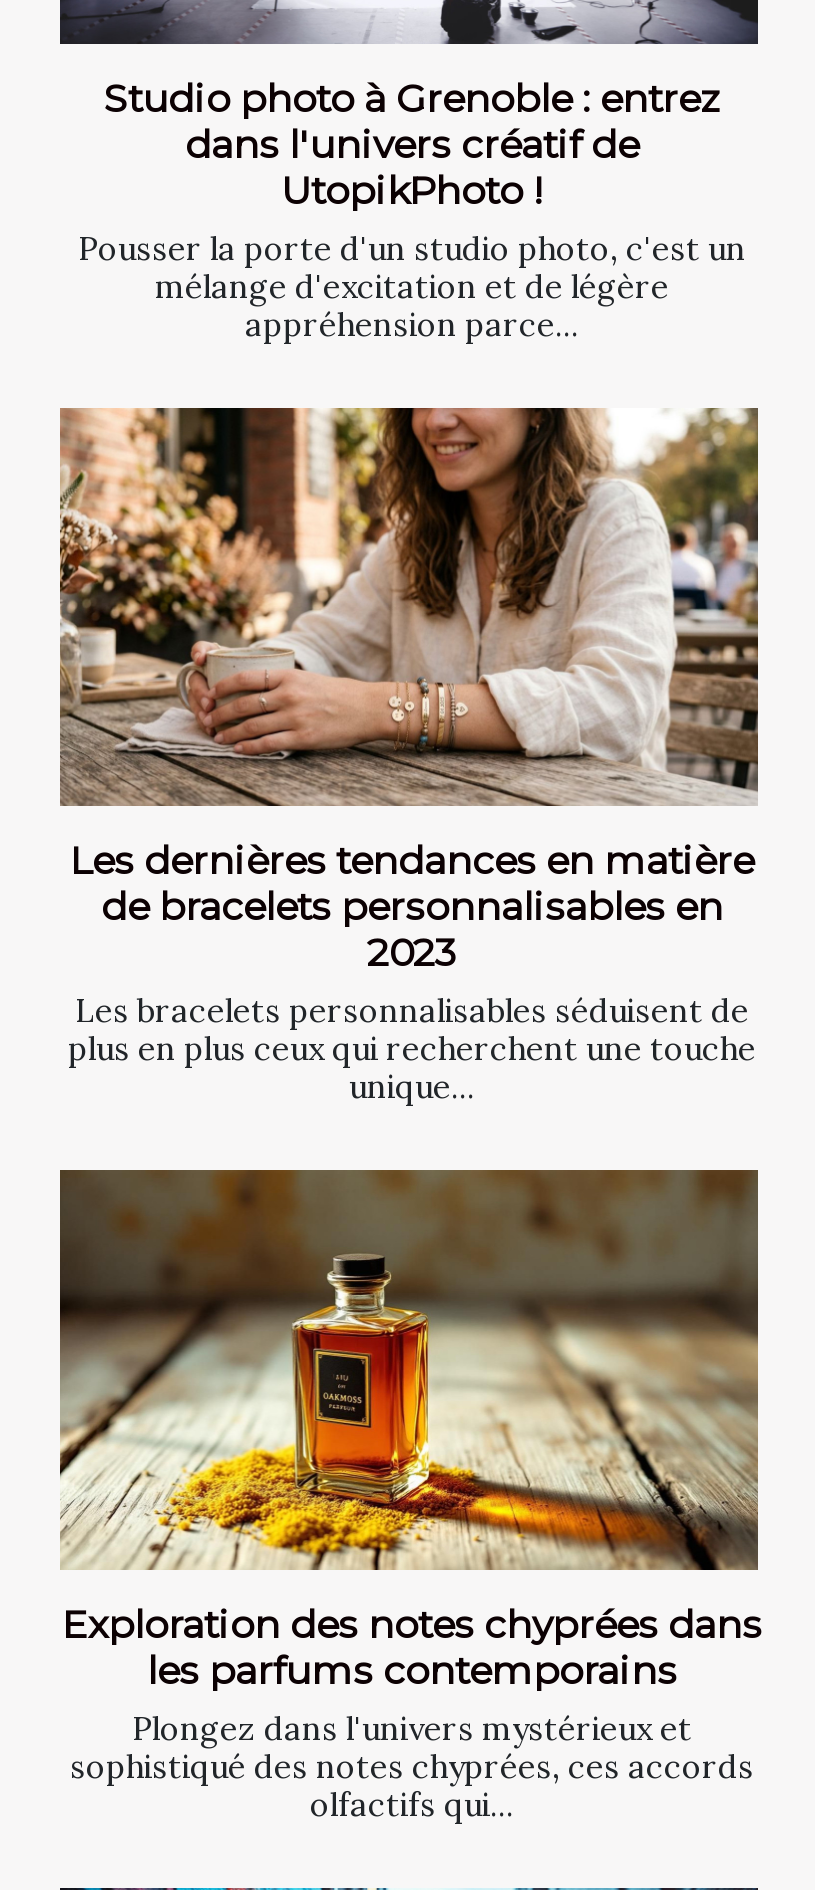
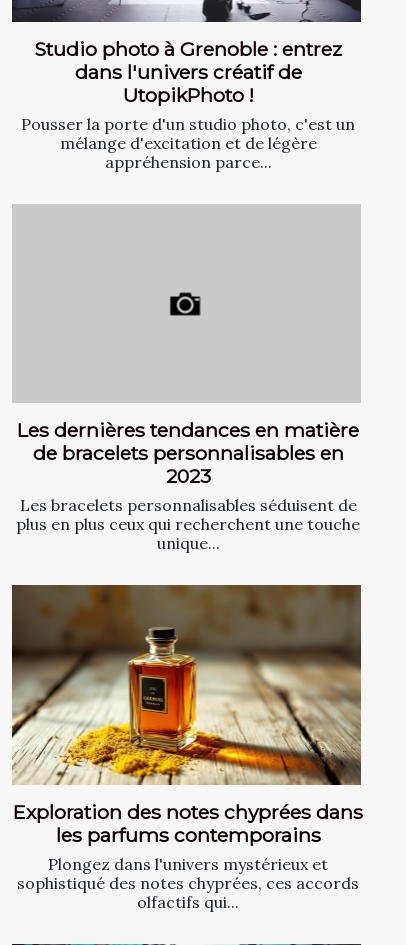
[58,406,760,808] [image] -> none

